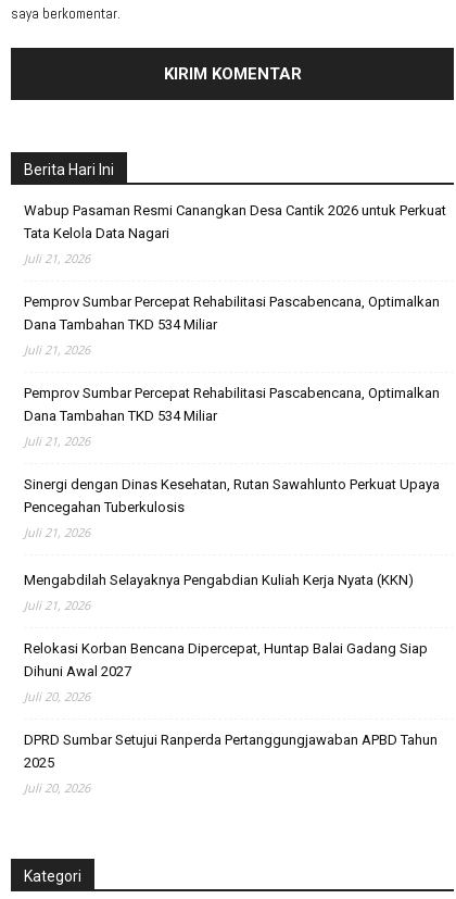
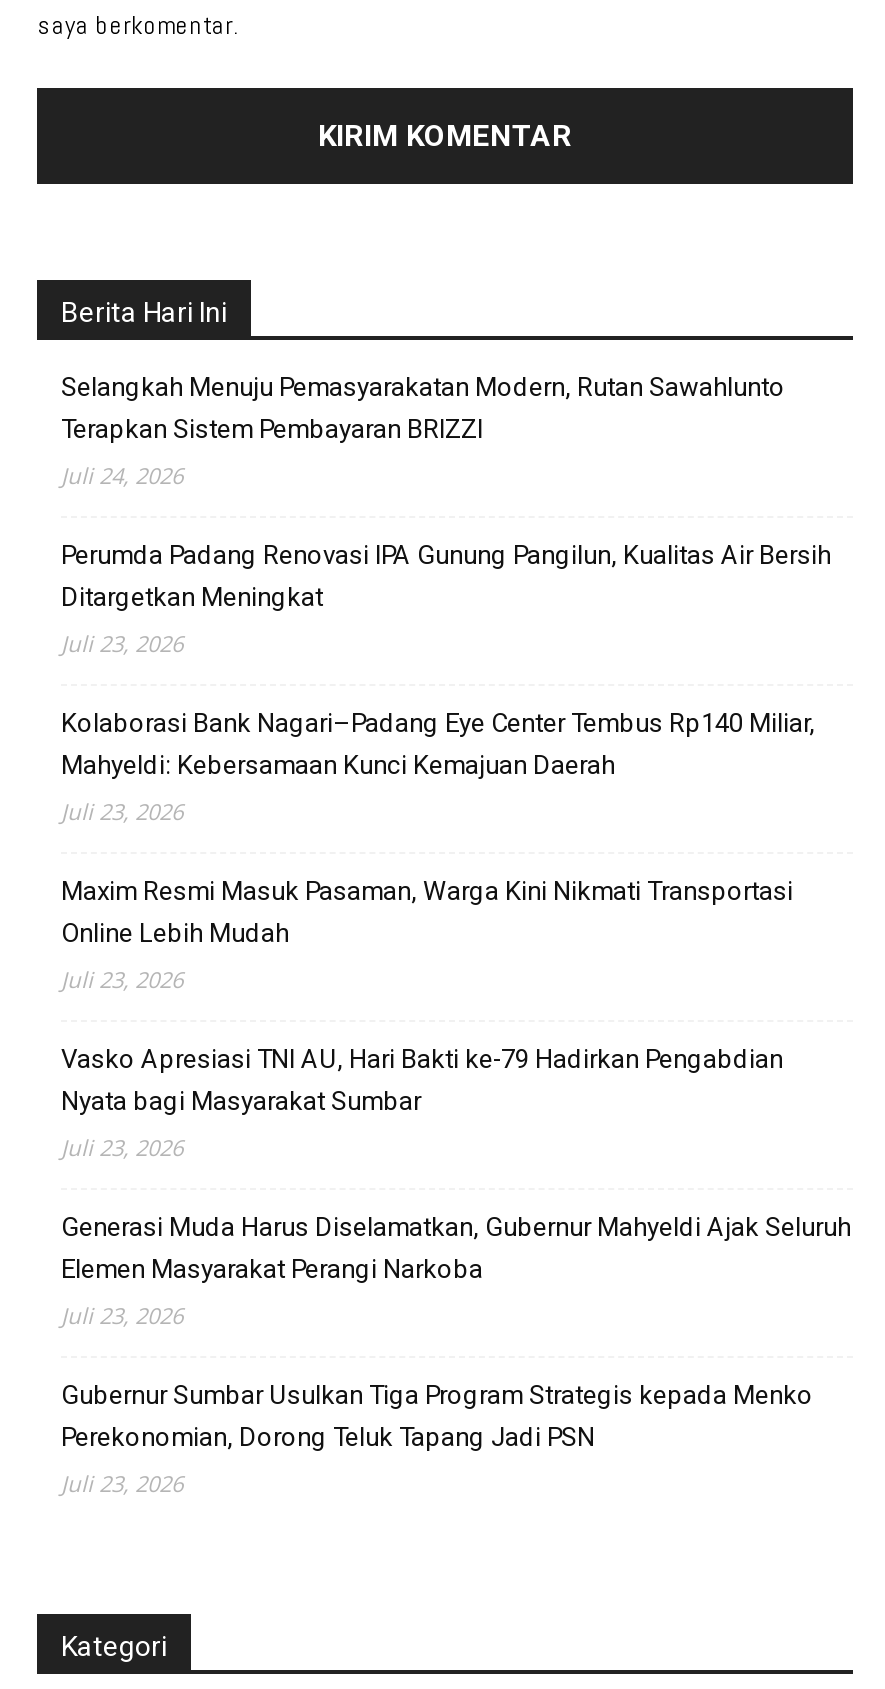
[24,202,446,241] Wabup Pasaman Resmi Canangkan Desa Cantik 2026 untuk Perkuat | Tata Kelola Data Nagari -> [61,372,785,444] Selangkah Menuju Pemasyarakatan Modern, Rutan Sawahlunto | Terapkan Sistem Pembayaran BRIZZI
[24,250,90,266] Juli 21, 2026 -> [61,460,183,490] Juli 24, 2026
[24,293,440,332] Pemprov Sumbar Percepat Rehabilitasi Pascabencana, Optimalkan | Dana Tambahan TKD 534 Miliar -> [61,540,831,612] Perumda Padang Renovasi IPA Gunung Pangilun, Kualitas Air Bersih | Ditargetkan Meningkat
[24,341,90,357] Juli 21, 2026 -> [61,628,183,658] Juli 23, 2026
[24,385,440,424] Pemprov Sumbar Percepat Rehabilitasi Pascabencana, Optimalkan | Dana Tambahan TKD 534 Miliar -> [61,708,815,780] Kolaborasi Bank Nagari–Padang Eye Center Tembus Rp140 Miliar, | Mahyeldi: Kebersamaan Kunci Kemajuan Daerah
[24,432,90,449] Juli 21, 2026 -> [61,796,183,826] Juli 23, 2026
[24,476,440,515] Sinergi dengan Dinas Kesehatan, Rutan Sawahlunto Perkuat Upaya | Pencegahan Tuberkulosis -> [61,876,793,948] Maxim Resmi Masuk Pasaman, Warga Kini Nikmati Transportasi | Online Lebih Mudah
[24,524,90,540] Juli 21, 2026 -> [61,964,183,994] Juli 23, 2026
[24,572,414,588] Mengabdilah Selayaknya Pengabdian Kuliah Kerja Nyata (KKN) -> [61,1044,783,1116] Vasko Apresiasi TNI AU, Hari Bakti ke-79 Hadirkan Pengabdian | Nyata bagi Masyarakat Sumbar
[24,597,90,613] Juli 21, 2026 -> [61,1132,183,1162] Juli 23, 2026
[24,640,428,679] Relokasi Korban Bencana Dipercepat, Huntap Balai Gadang Siap | Dihuni Awal 2027 -> [61,1212,851,1284] Generasi Muda Harus Diselamatkan, Gubernur Mahyeldi Ajak Seluruh | Elemen Masyarakat Perangi Narkoba
[24,688,90,704] Juli 20, 2026 -> [61,1300,183,1330] Juli 23, 2026
[24,731,438,771] DPRD Sumbar Setujui Ranperda Pertanggungjawaban APBD Tahun | 2025 -> [61,1380,813,1452] Gubernur Sumbar Usulkan Tiga Program Strategis kepada Menko | Perekonomian, Dorong Teluk Tapang Jadi PSN
[24,779,90,796] Juli 20, 2026 -> [61,1468,183,1498] Juli 23, 2026

